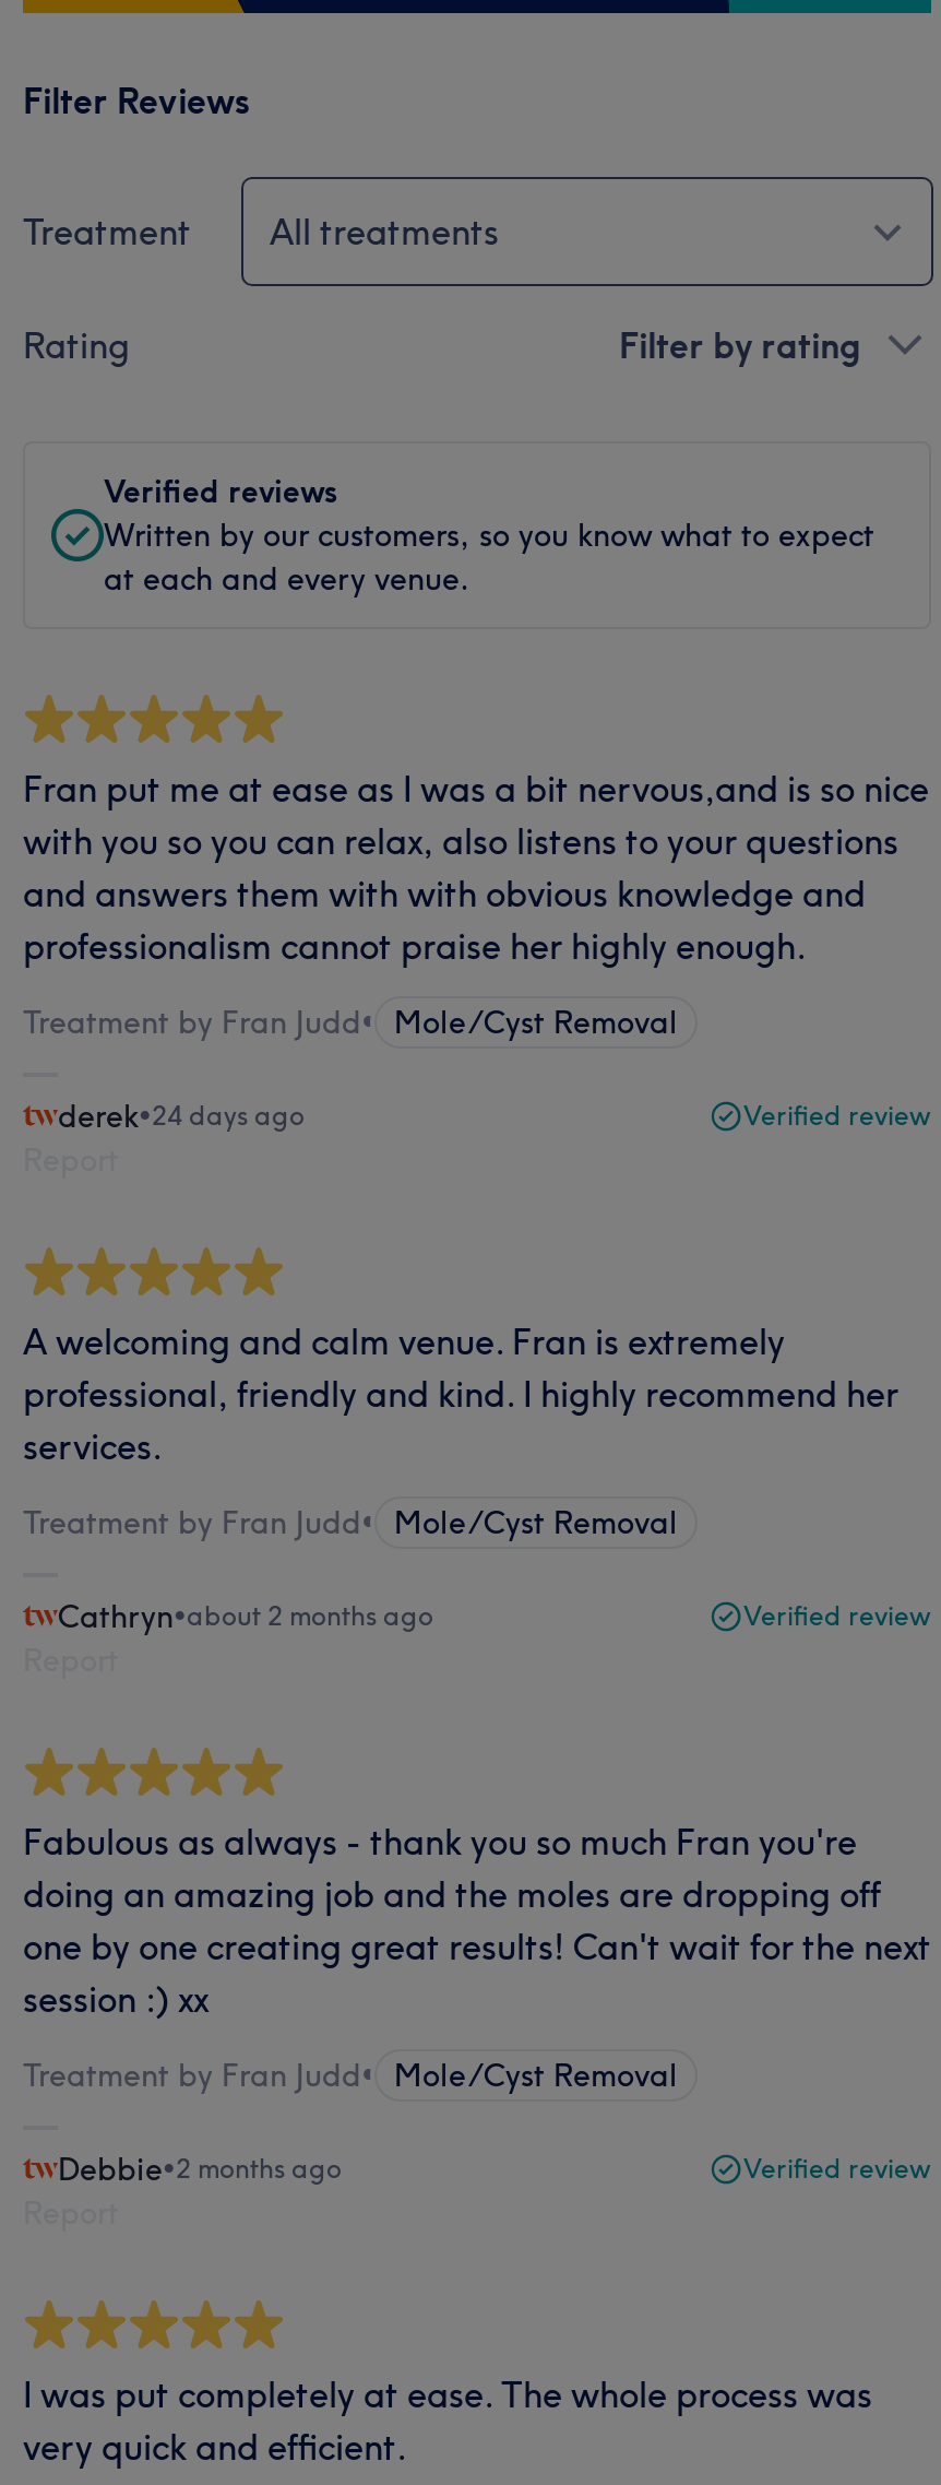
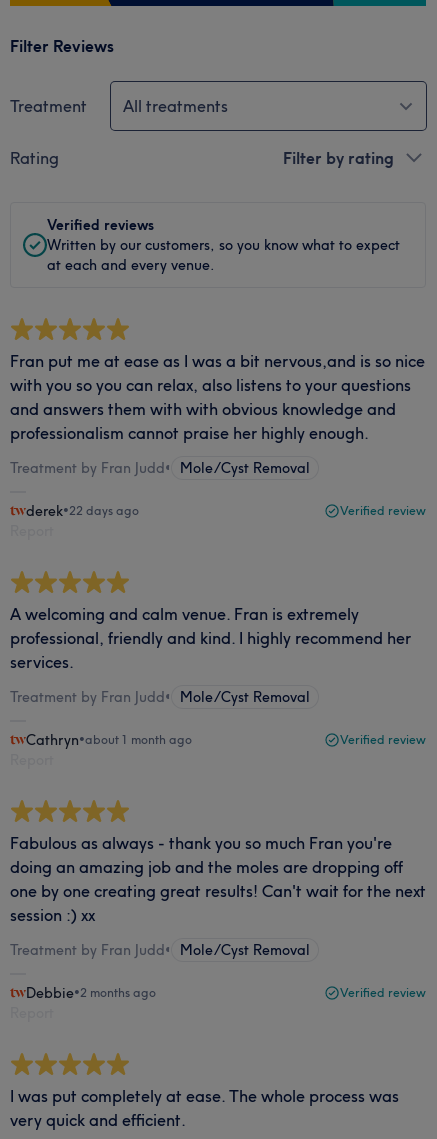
[58,1097,305,1136] derek•24 days ago -> [26,502,139,520] derek•22 days ago
[58,1597,433,1636] Cathryn•about 2 months ago -> [26,731,192,749] Cathryn•about 1 month ago

